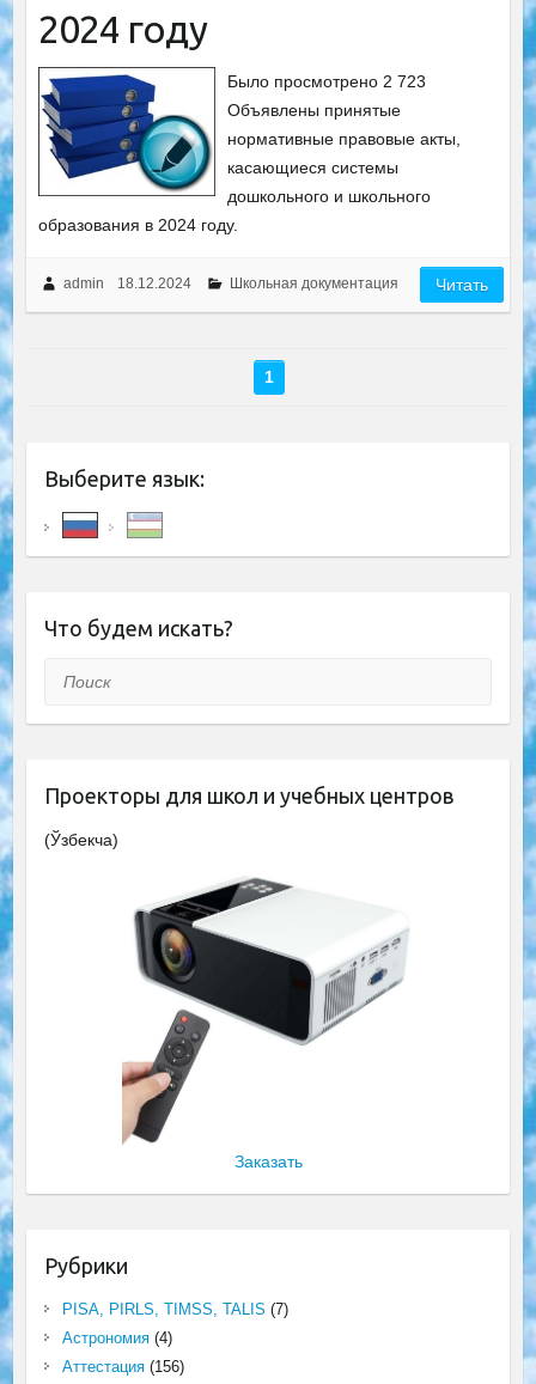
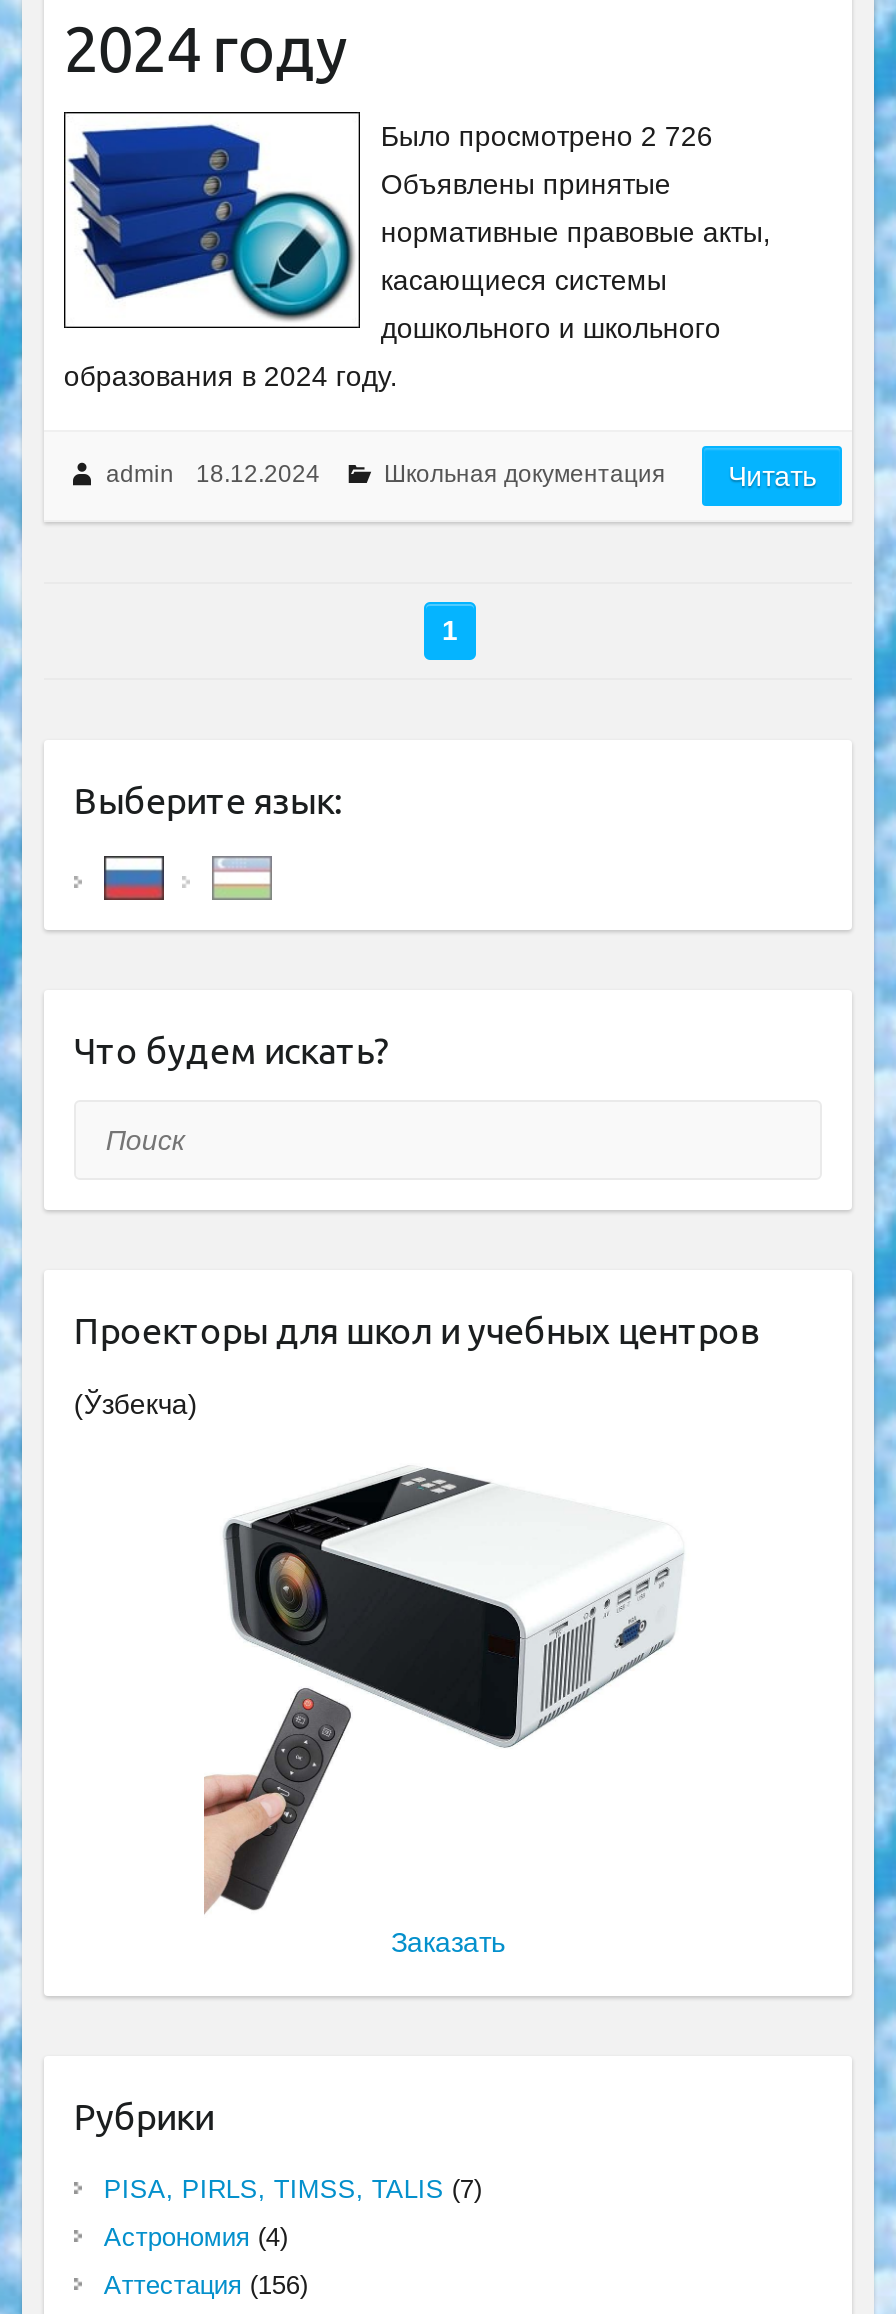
[228,72,426,91] Было просмотрено 2 723 -> [381,120,713,152] Было просмотрено 2 726

